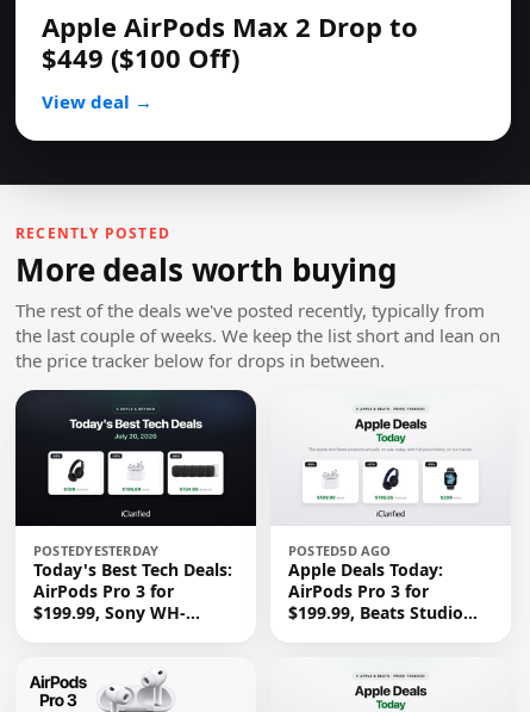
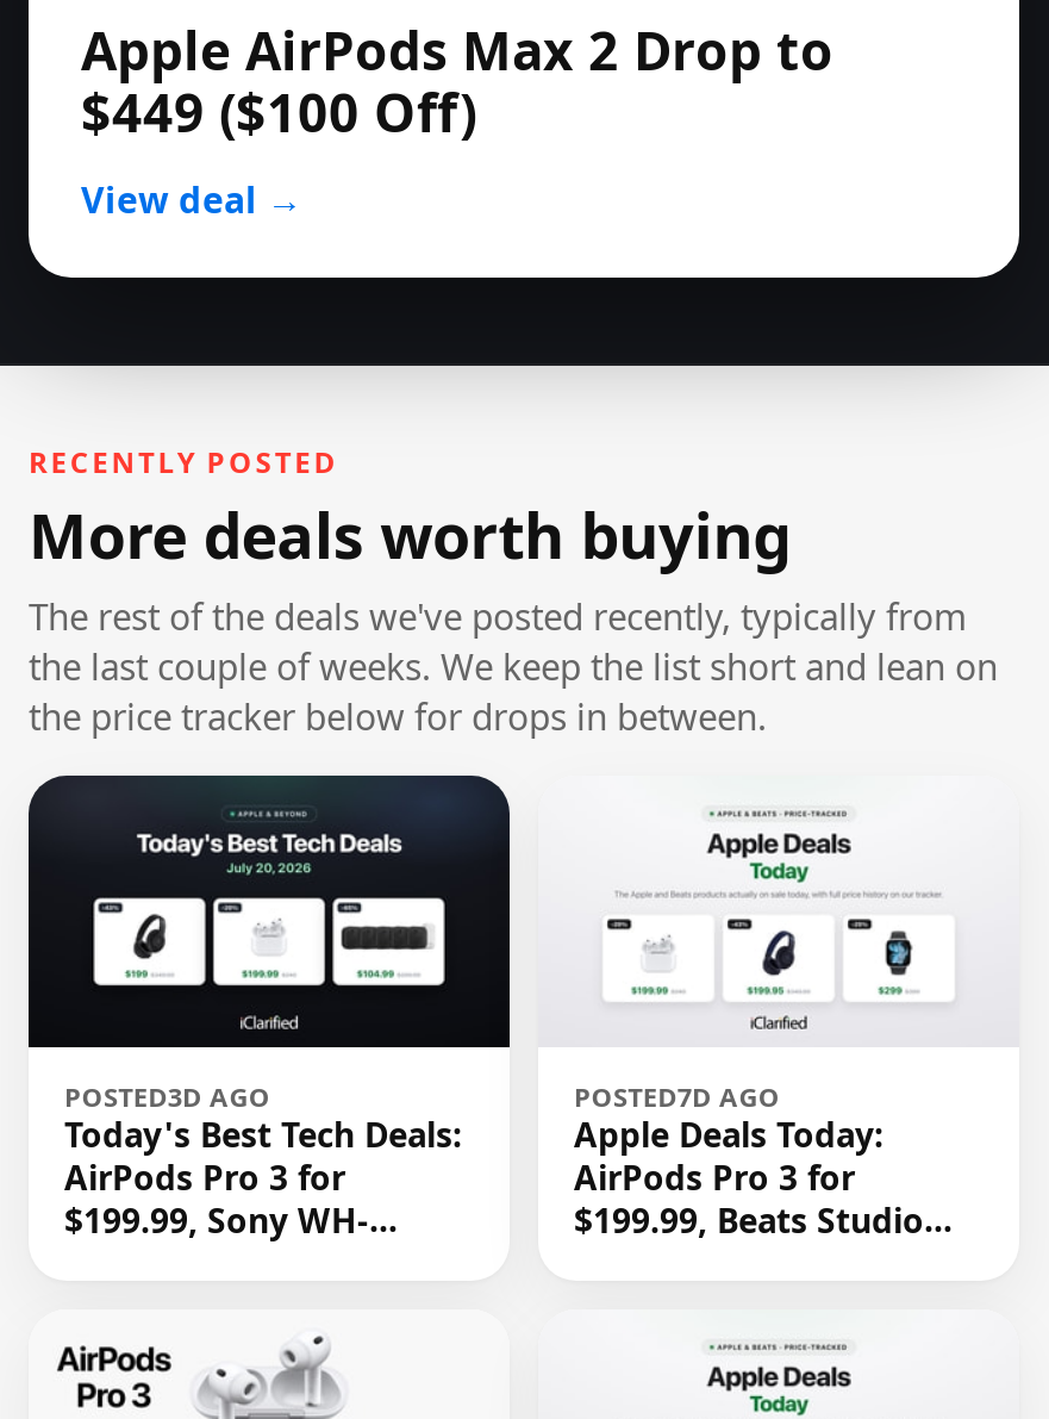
[33,541,159,559] POSTEDYESTERDAY -> [64,1077,271,1113] POSTED3D AGO
[288,541,391,559] POSTED5D AGO -> [574,1077,780,1113] POSTED7D AGO

